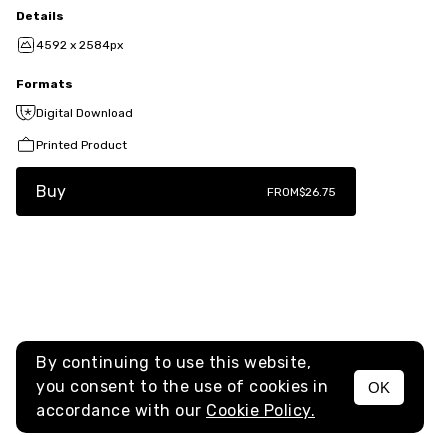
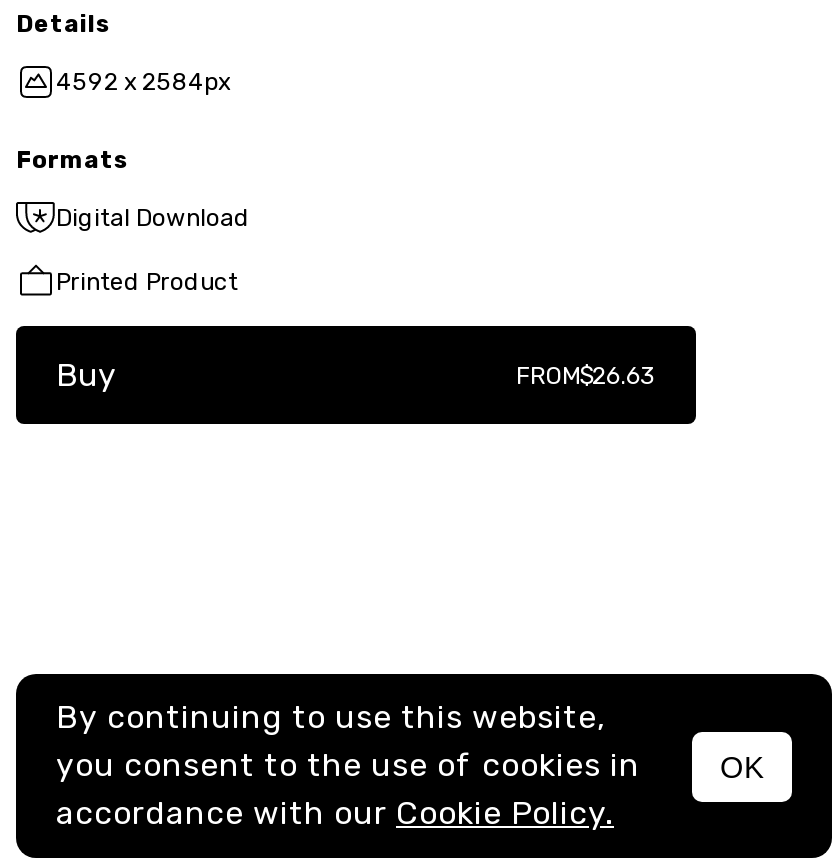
[267,185,336,199] FROM$26.75 -> [516,362,656,390] FROM$26.63

